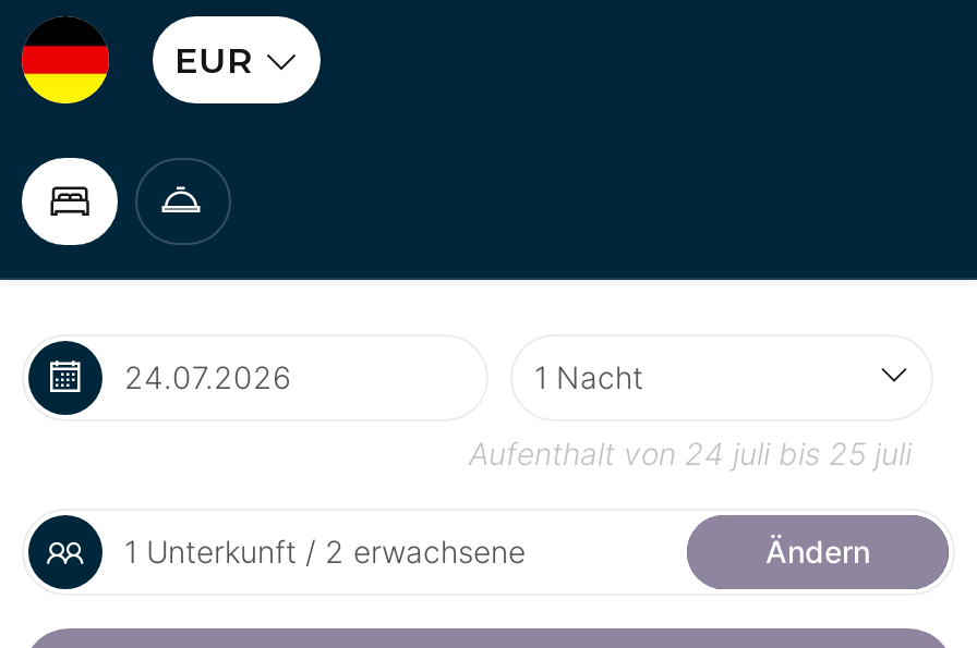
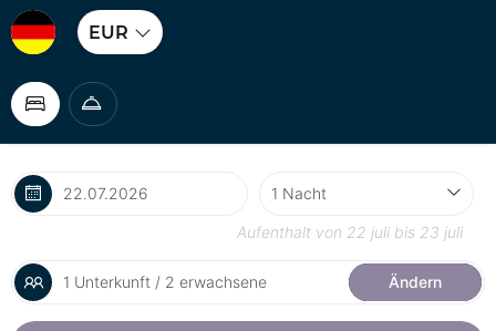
[469,435,912,472] Aufenthalt von 24 juli bis 25 juli -> [237,223,463,241] Aufenthalt von 22 juli bis 23 juli

